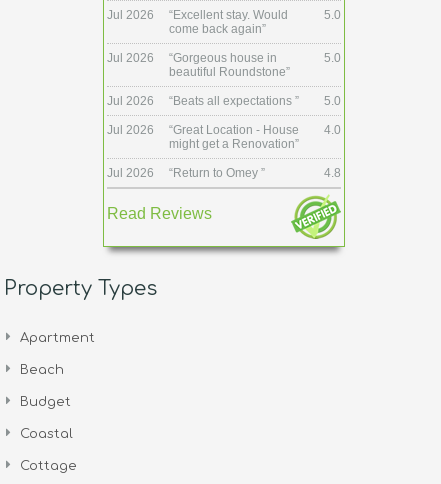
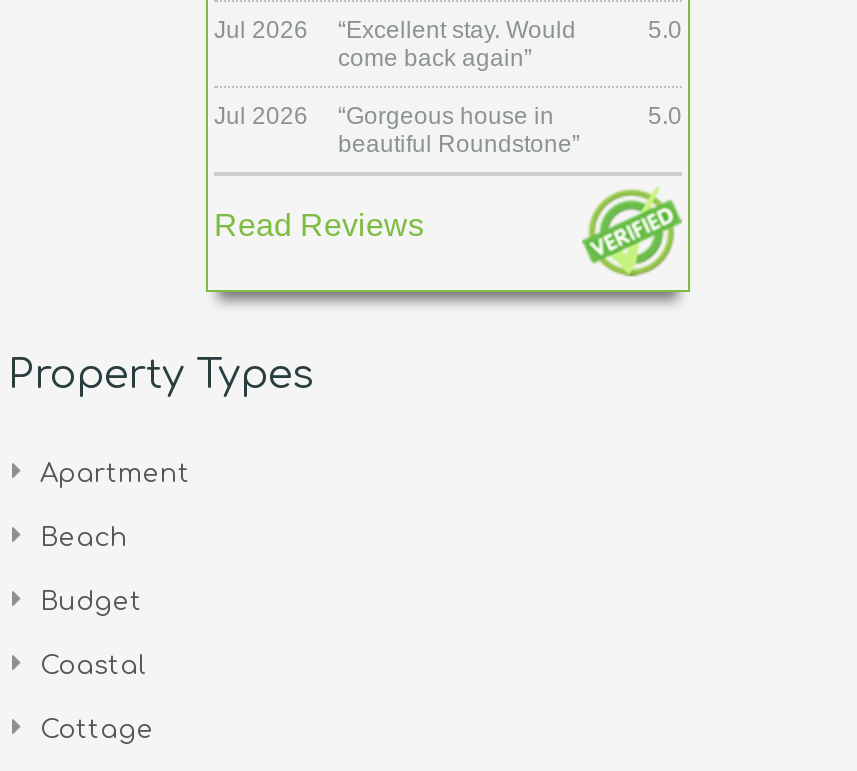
[107,94,341,151] Jul 2026 | “Beats all expectations” | 5.0 | Jul 2026 | “Great Location - House | might get a Renovation” -> none
[107,123,341,180] 4.0 | Jul 2026 | “Return to Omey” | 4.8 -> none

